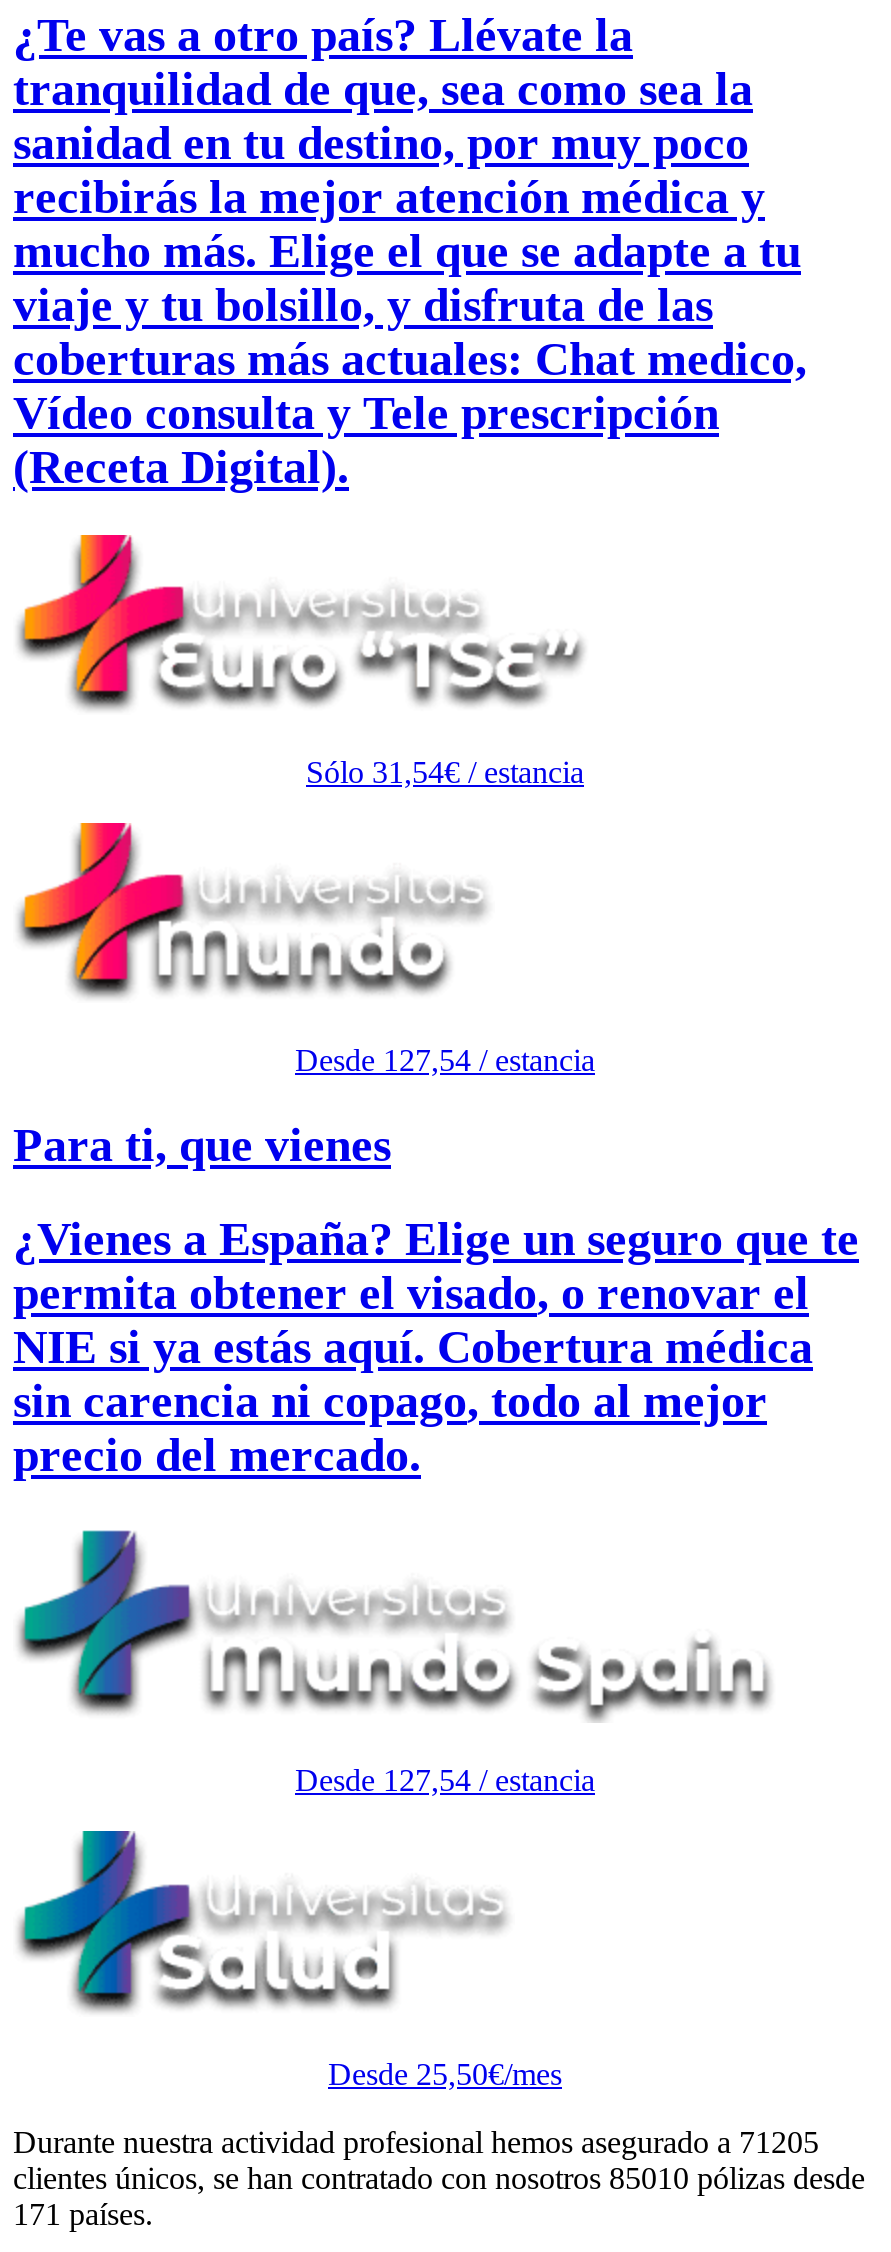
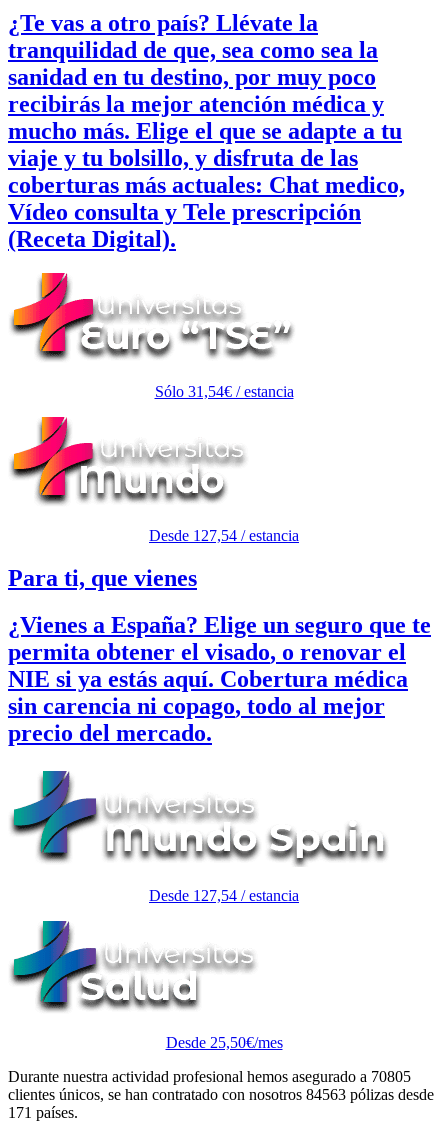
[13,2124,819,2158] Durante nuestra actividad profesional hemos asegurado a 71205 -> [8,1068,411,1085] Durante nuestra actividad profesional hemos asegurado a 70805
[13,2160,865,2194] clientes únicos, se han contratado con nosotros 85010 pólizas desde -> [8,1086,434,1103] clientes únicos, se han contratado con nosotros 84563 pólizas desde

